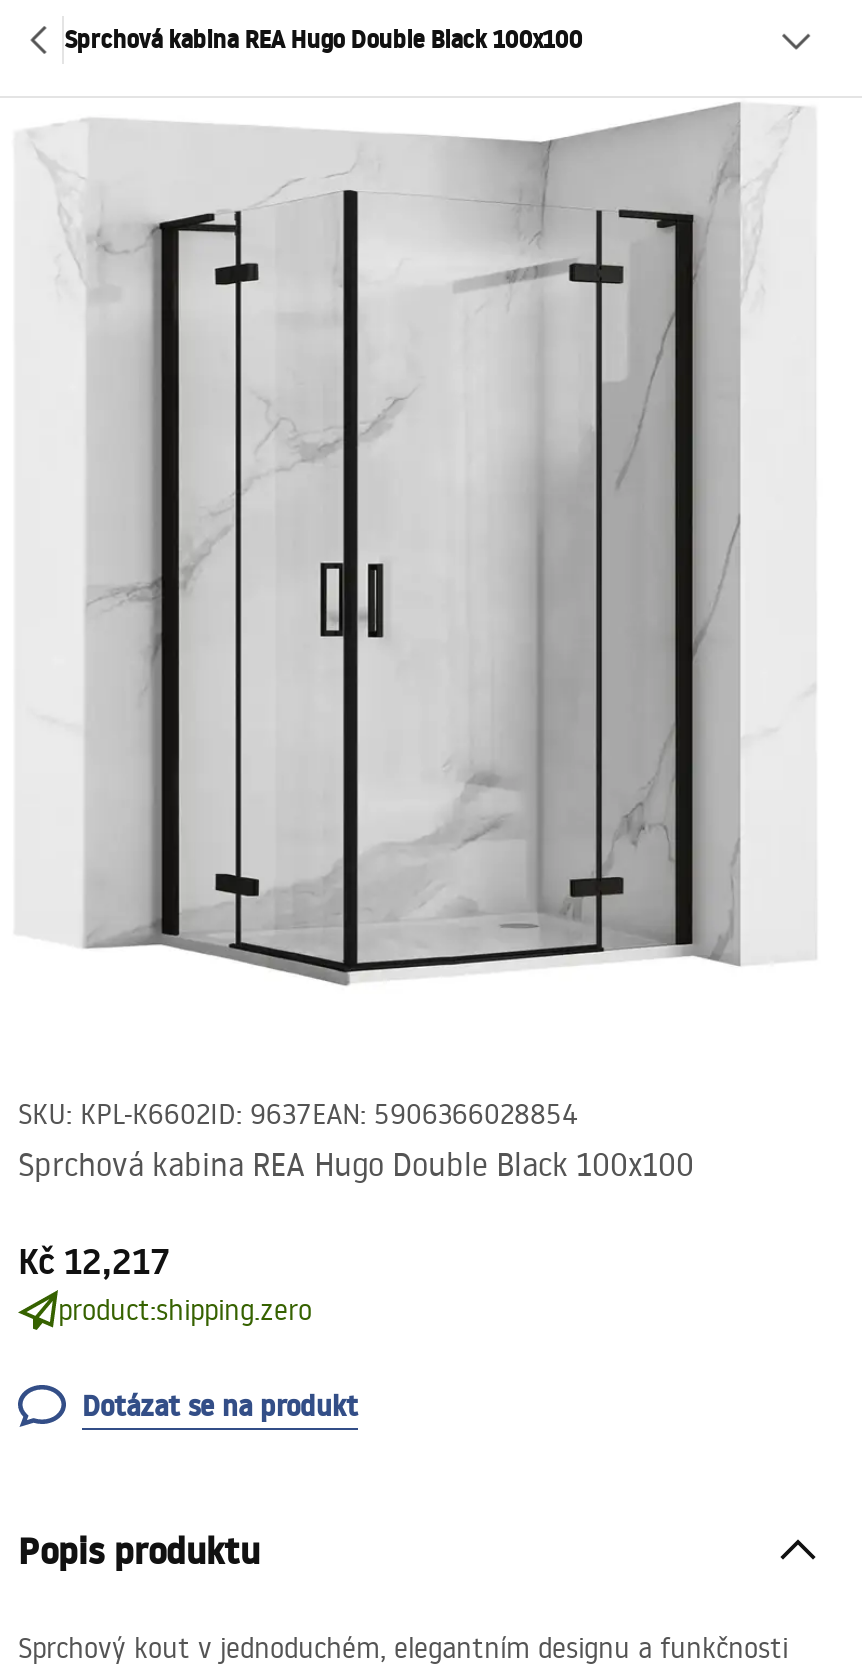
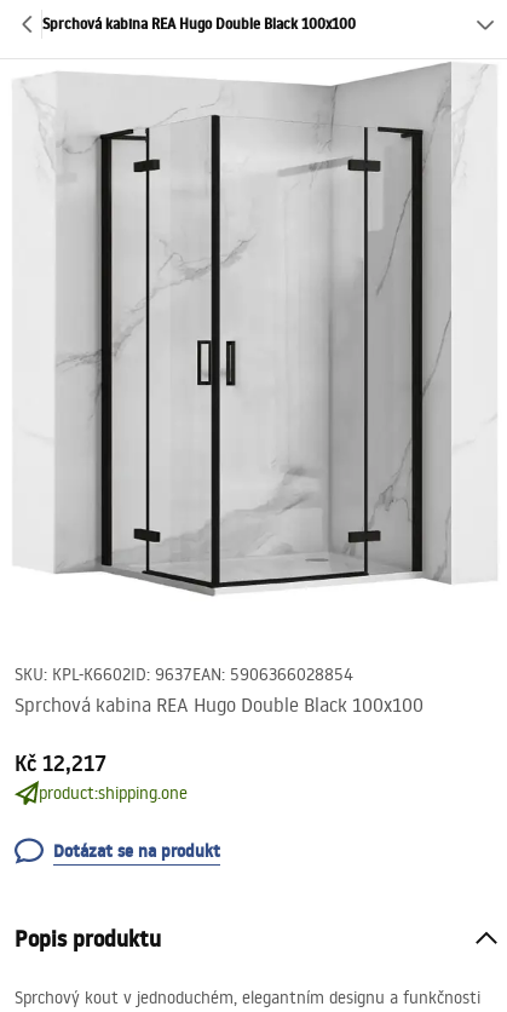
[58,1292,312,1328] product:shipping.zero -> [39,782,188,804] product:shipping.one

